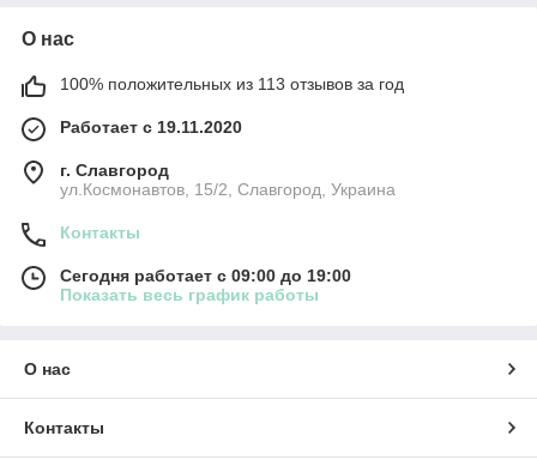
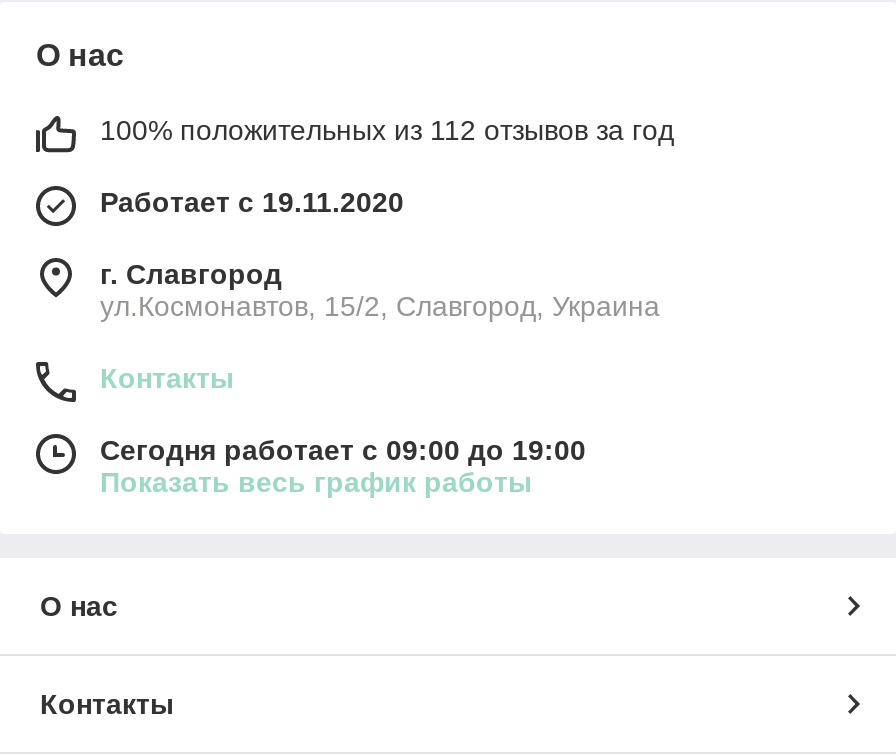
[60,75,404,94] 100% положительных из 113 отзывов за год -> [100,115,674,147] 100% положительных из 112 отзывов за год

